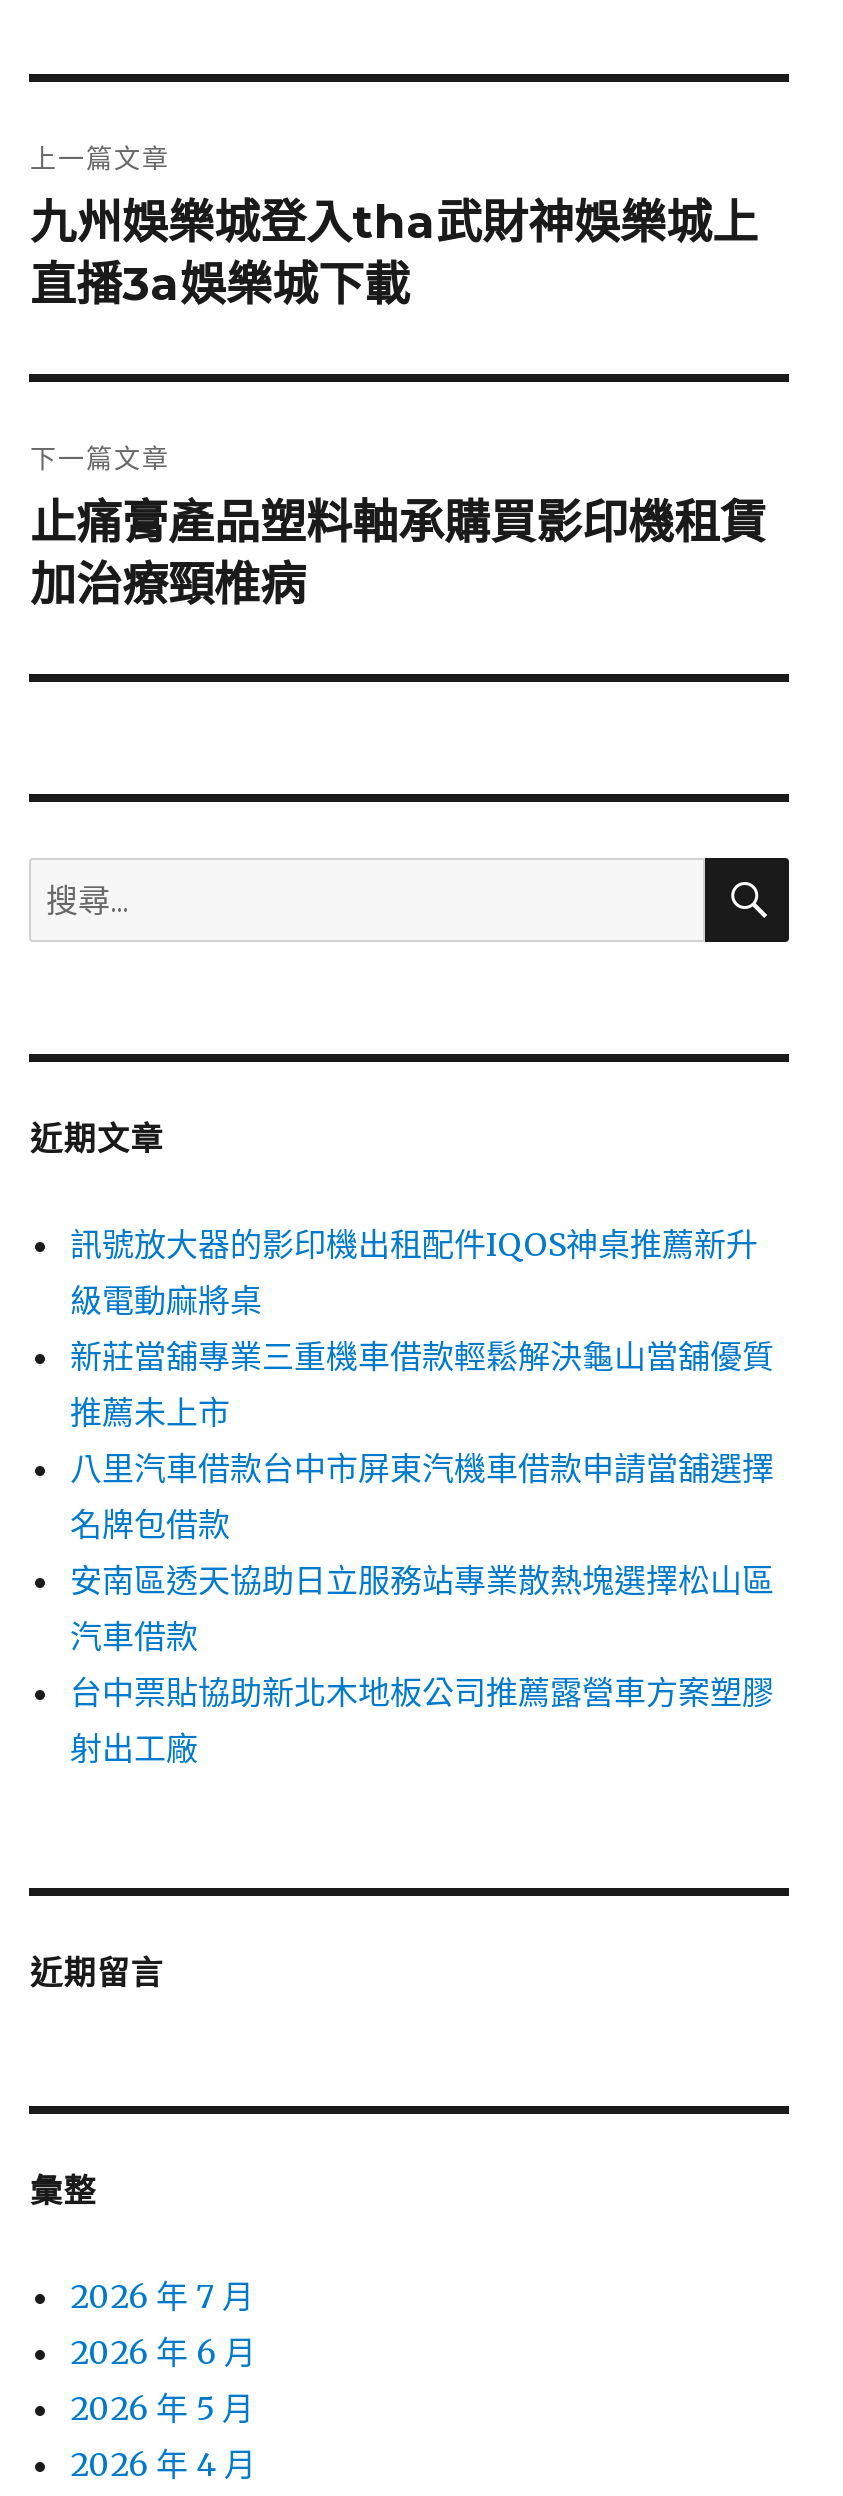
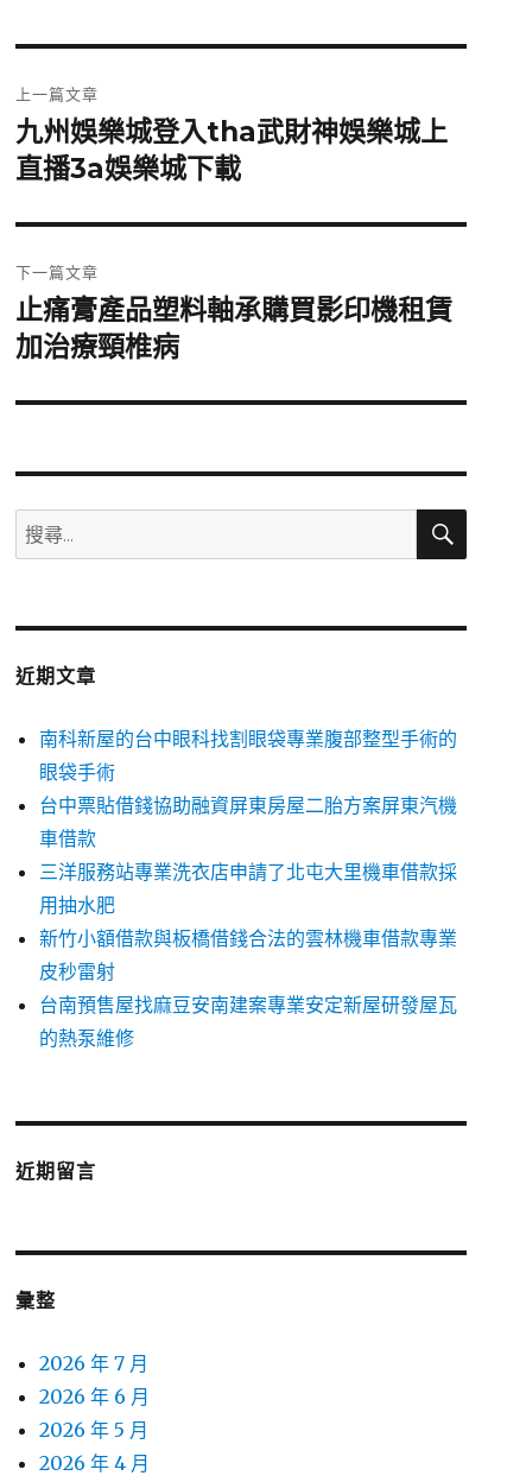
[70,1224,774,1768] 訊號放大器的影印機出租配件IQOS神桌推薦新升 | 級電動麻將桌 | 新莊當舖專業三重機車借款輕鬆解決龜山當舖優質 | 推薦未上市 | 八里汽車借款台中市屏東汽機車借款申請當舖選擇 | 名牌包借款 | 安南區透天協助日立服務站專業散熱塊選擇松山區 | 汽車借款 | 台中票貼協助新北木地板公司推薦露營車方案塑膠 | 射出工廠 -> [40,727,458,1050] 南科新屋的台中眼科找割眼袋專業腹部整型手術的 | 眼袋手術 | 台中票貼借錢協助融資屏東房屋二胎方案屏東汽機 | 車借款 | 三洋服務站專業洗衣店申請了北屯大里機車借款採 | 用抽水肥 | 新竹小額借款與板橋借錢合法的雲林機車借款專業 | 皮秒雷射 | 台南預售屋找麻豆安南建案專業安定新屋研發屋瓦 | 的熱泵維修

